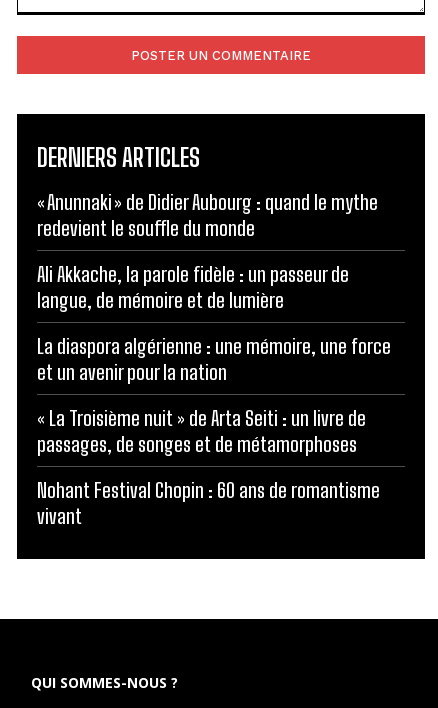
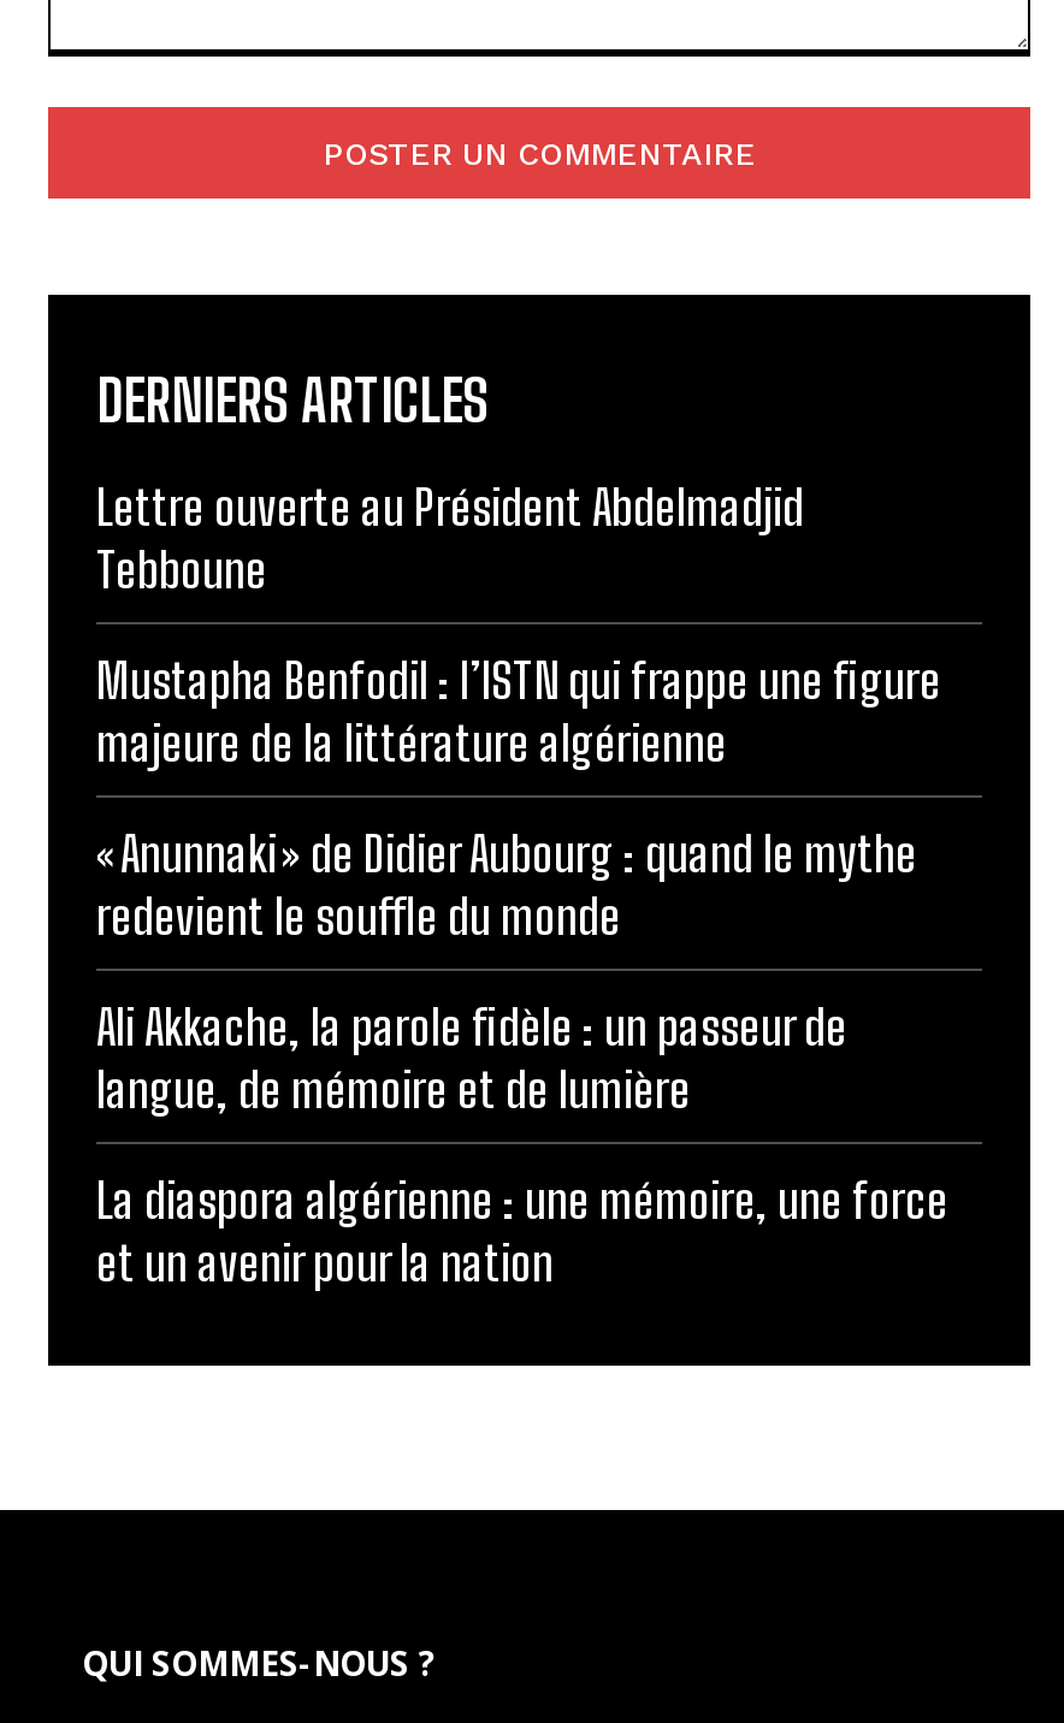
none -> [96,477,941,771] Lettre ouverte au Président Abdelmadjid | Tebboune | Mustapha Benfodil : l’ISTN qui frappe une figure | majeure de la littérature algérienne
moved [37,190,391,384] -> [96,824,948,1291]: « Anunnaki » de Didier Aubourg : quand le mythe | redevient le souffle du monde | Ali Akkache, la parole fidèle : un passeur de | langue, de mémoire et de lumière | La diaspora algérienne : une mémoire, une force | et un avenir pour la nation
[37,406,380,528] « La Troisième nuit » de Arta Seiti : un livre de | passages, de songes et de métamorphoses | Nohant Festival Chopin : 60 ans de romantisme | vivant -> none

